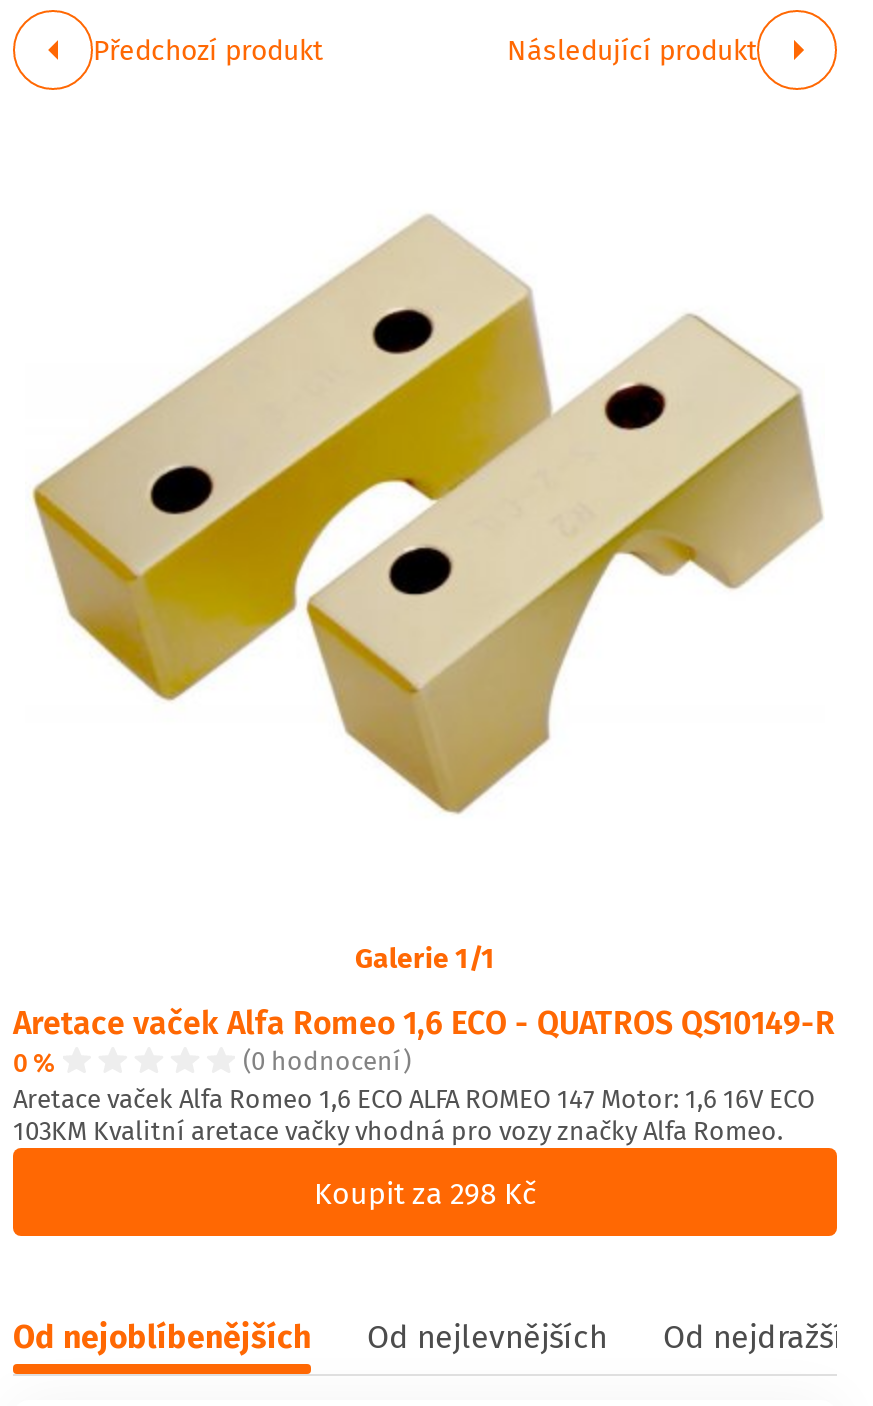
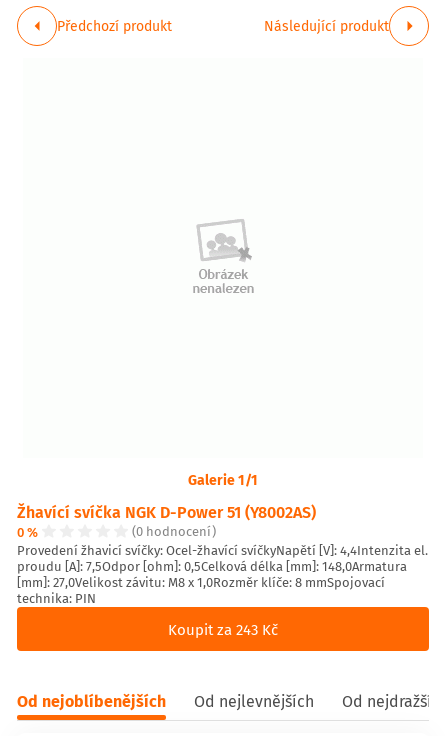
[31,214,823,814] [image] -> none
[13,996,835,1046] Aretace vaček Alfa Romeo 1,6 ECO - QUATROS QS10149-R -> [17,499,316,524] Žhavící svíčka NGK D-Power 51 (Y8002AS)
[13,1081,815,1151] Aretace vaček Alfa Romeo 1,6 ECO ALFA ROMEO 147 Motor: 1,6 16V ECO | 103KM Kvalitní aretace vačky vhodná pro vozy značky Alfa Romeo. -> [17,541,428,608] Provedení žhavicí svíčky: Ocel-žhavící svíčkyNapětí [V]: 4,4Intenzita el. | proudu [A]: 7,5Odpor [ohm]: 0,5Celková délka [mm]: 148,0Armatura | [mm]: 27,0Velikost závitu: M8 x 1,0Rozměr klíče: 8 mmSpojovací | technika: PIN
[314,1171,536,1215] Koupit za 298 Kč -> [168,618,278,640] Koupit za 243 Kč

